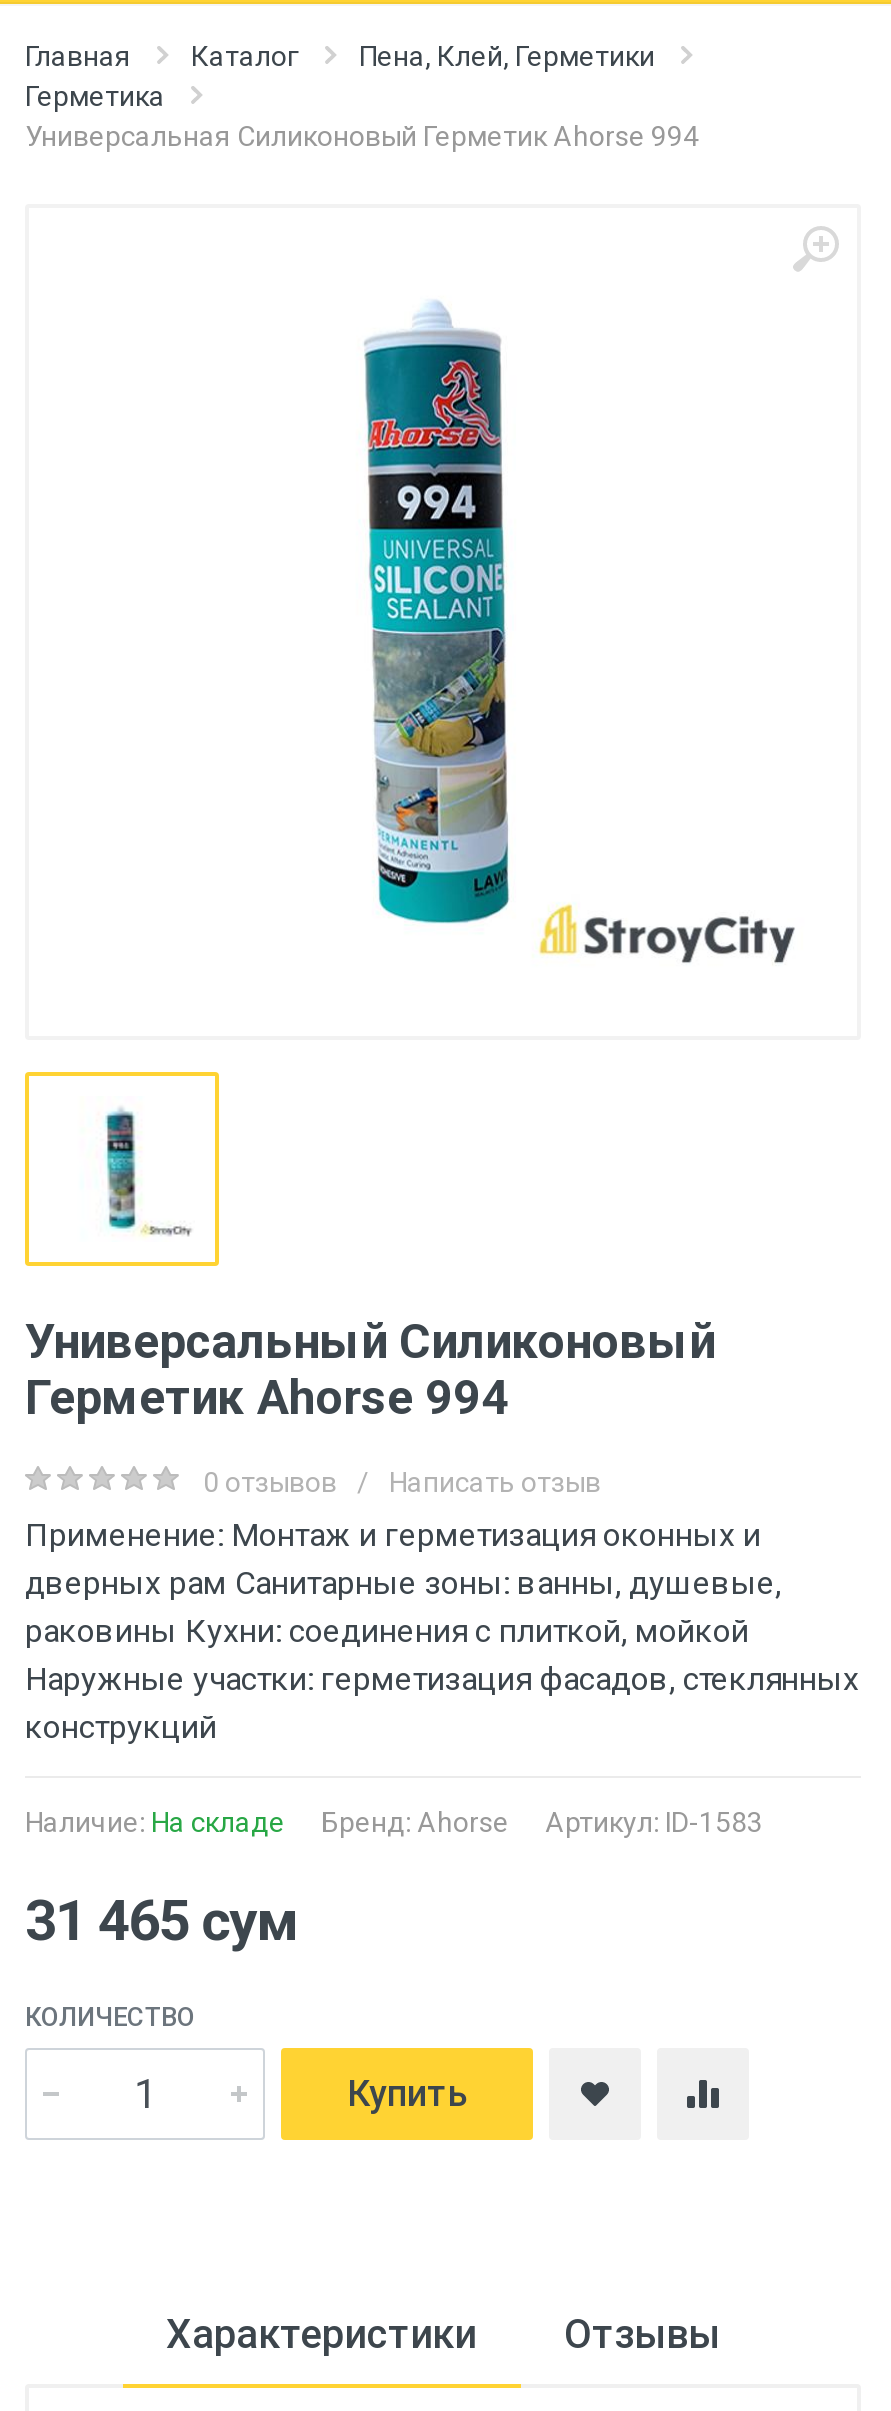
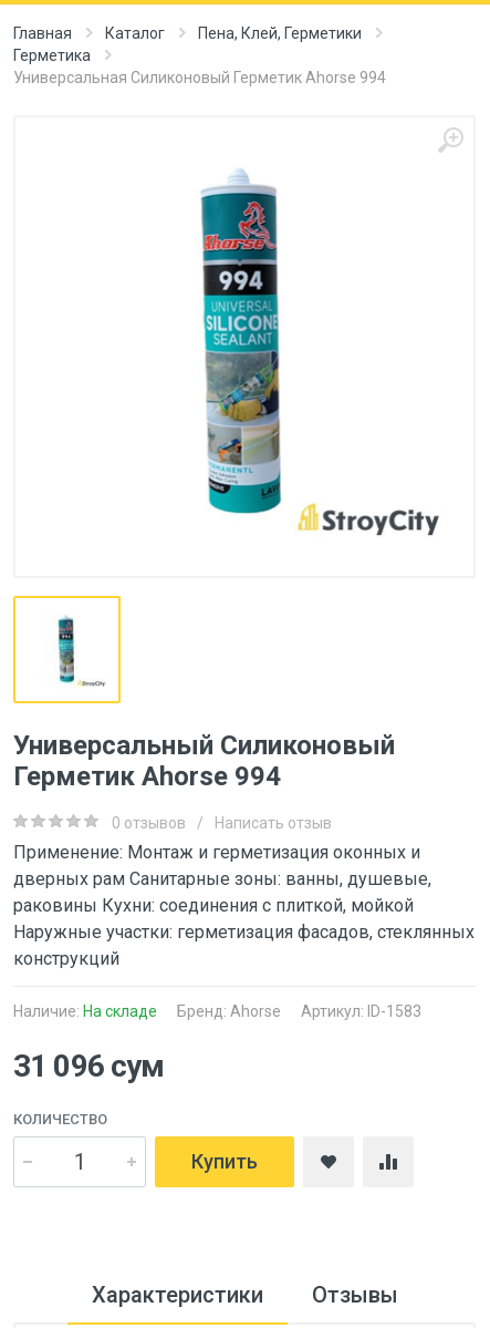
[25,1888,298,1954] 31 465 сум -> [13,1048,164,1084] 31 096 сум

